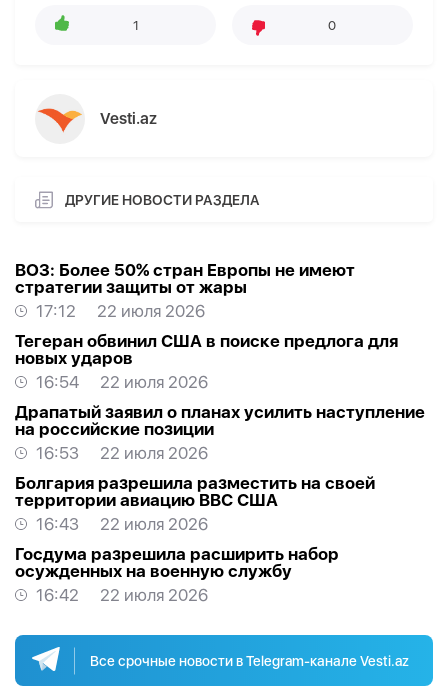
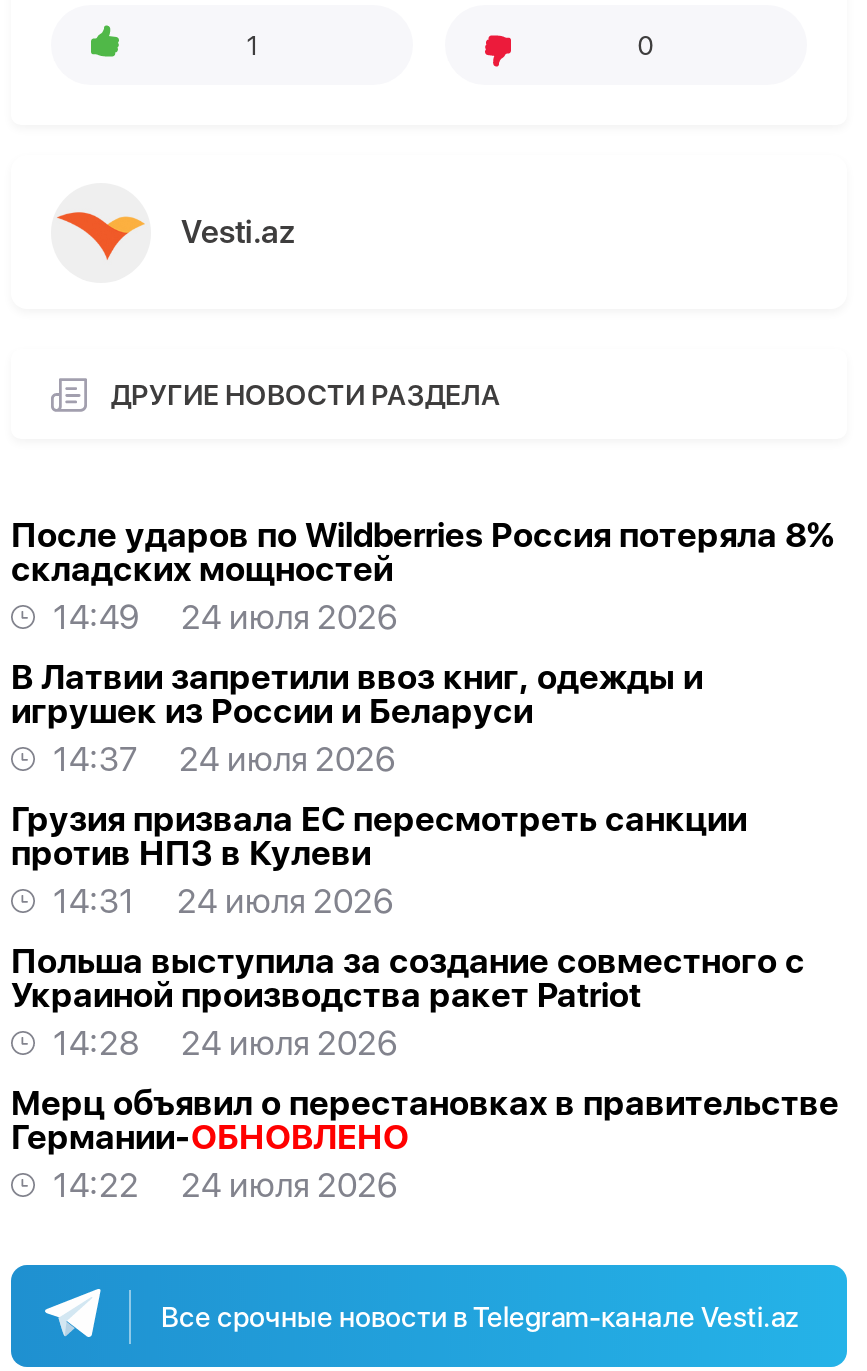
[15,260,355,321] ВОЗ: Более 50% стран Европы не имеют | стратегии защиты от жары | 17:12 | 22 июля 2026 -> [11,516,833,638] После ударов по Wildberries Россия потеряла 8% | складских мощностей | 14:49 | 24 июля 2026
[15,331,398,392] Тегеран обвинил США в поиске предлога для | новых ударов | 16:54 | 22 июля 2026 -> [11,658,703,780] В Латвии запретили ввоз книг, одежды и | игрушек из России и Беларуси | 14:37 | 24 июля 2026
[15,402,425,463] Драпатый заявил о планах усилить наступление | на российские позиции | 16:53 | 22 июля 2026 -> [11,800,747,922] Грузия призвала ЕС пересмотреть санкции | против НПЗ в Кулеви | 14:31 | 24 июля 2026
[15,473,375,534] Болгария разрешила разместить на своей | территории авиацию ВВС США | 16:43 | 22 июля 2026 -> [11,942,805,1064] Польша выступила за создание совместного с | Украиной производства ракет Patriot | 14:28 | 24 июля 2026
[15,544,339,605] Госдума разрешила расширить набор | осужденных на военную службу | 16:42 | 22 июля 2026 -> [11,1084,839,1206] Мерц объявил о перестановках в правительстве | Германии-ОБНОВЛЕНО | 14:22 | 24 июля 2026

